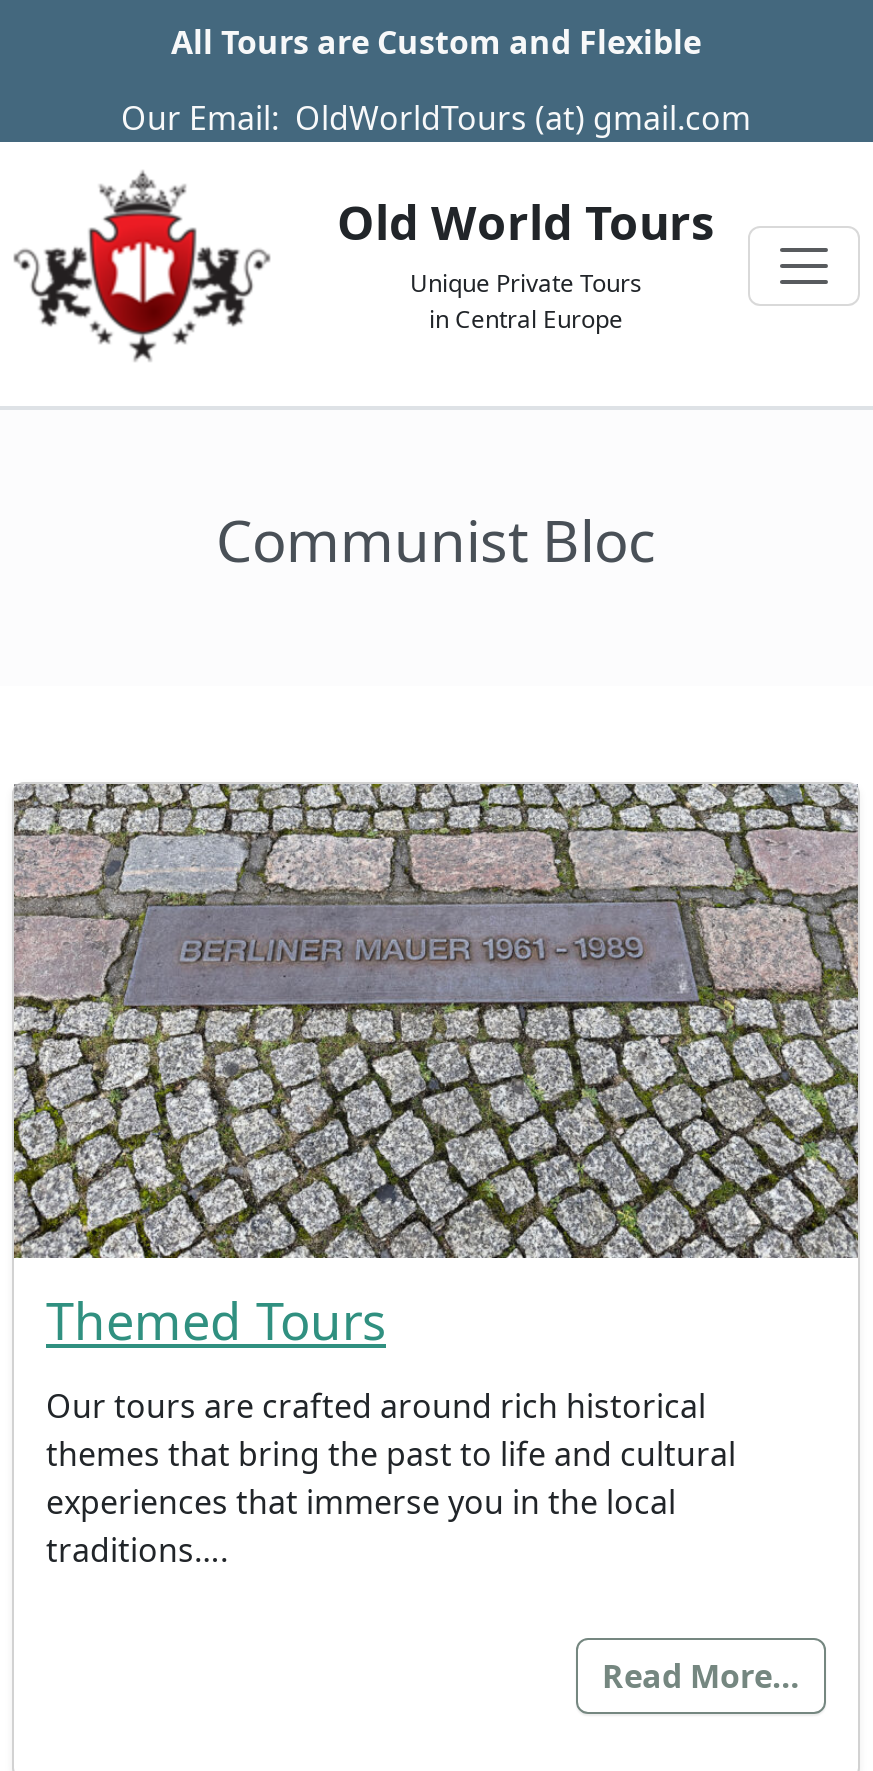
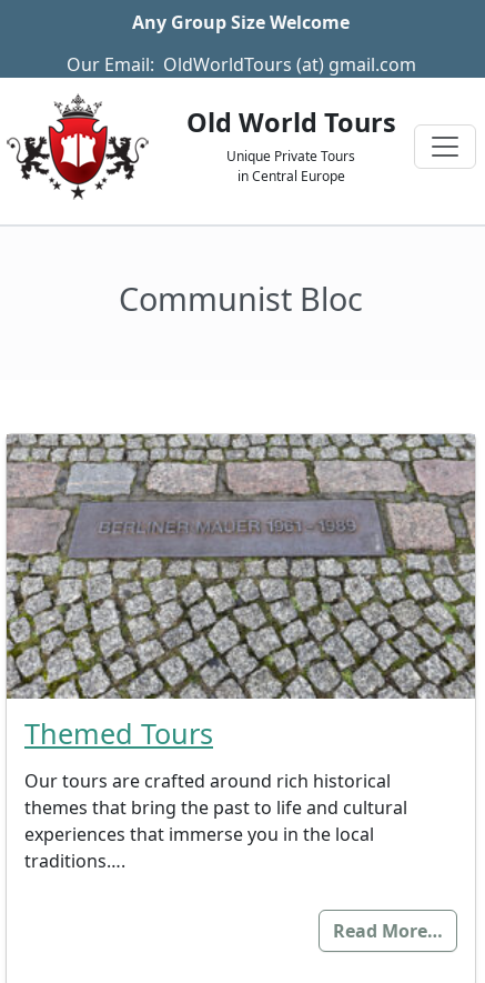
[171,20,701,64] All Tours are Custom and Flexible -> [132,10,350,34] Any Group Size Welcome

